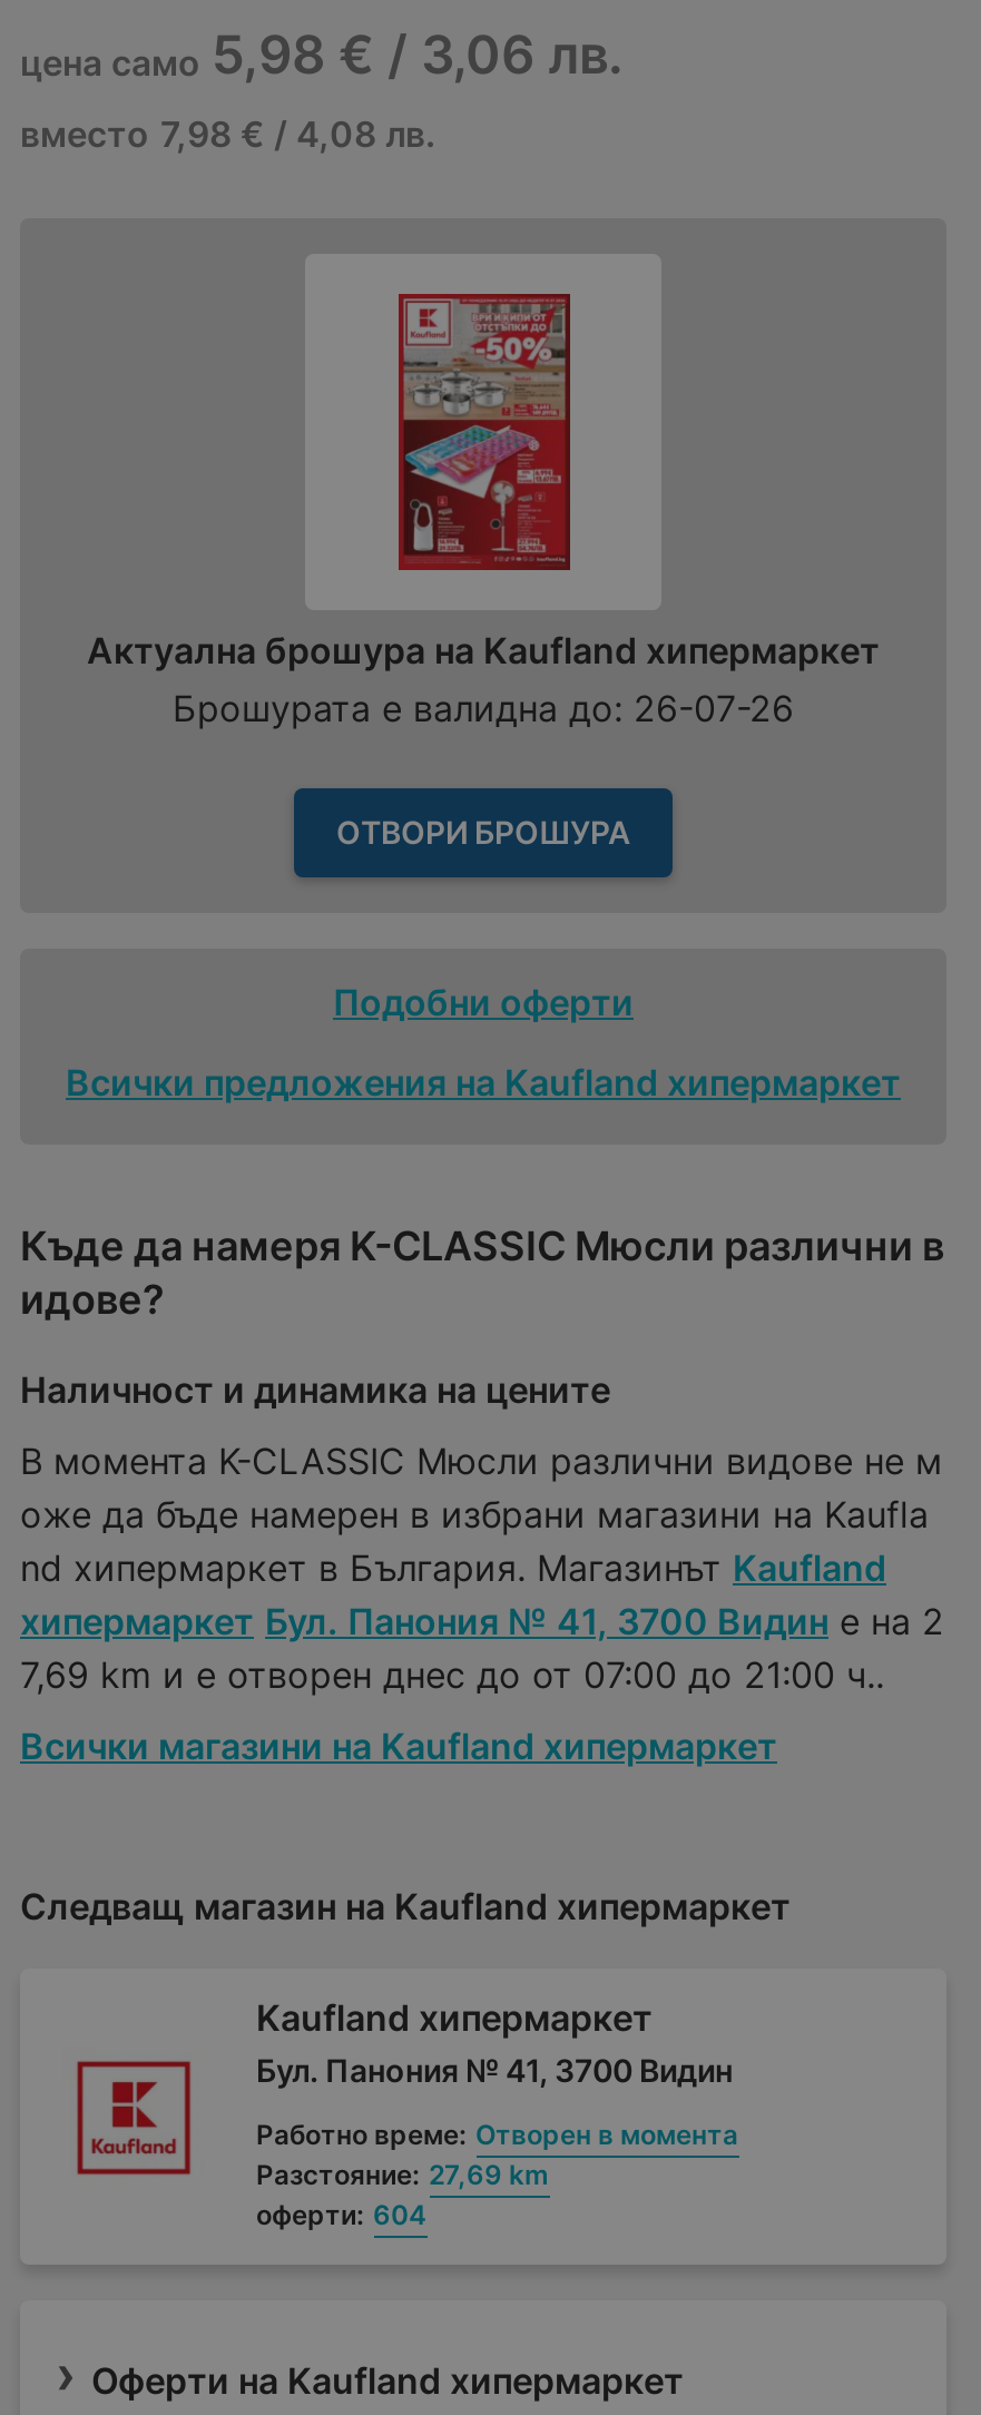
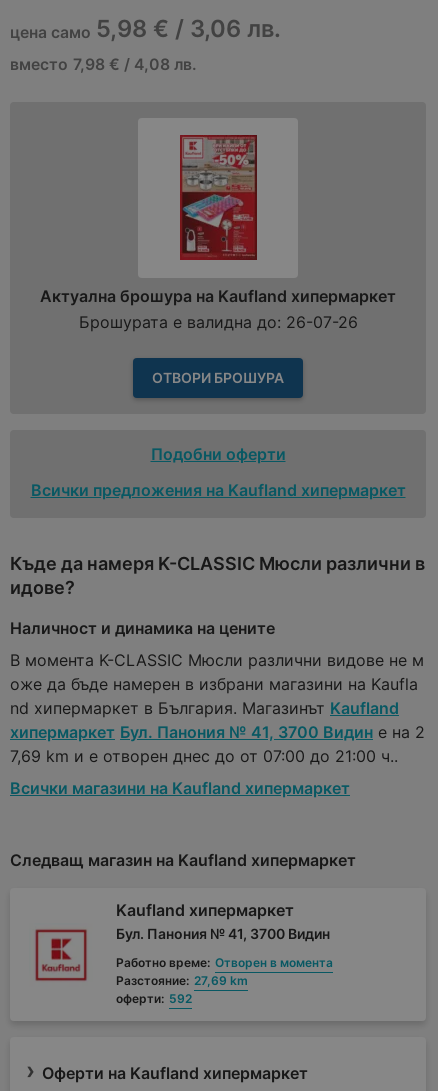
[256,2197,426,2231] оферти: 604 -> [116,991,191,1006] оферти: 592

